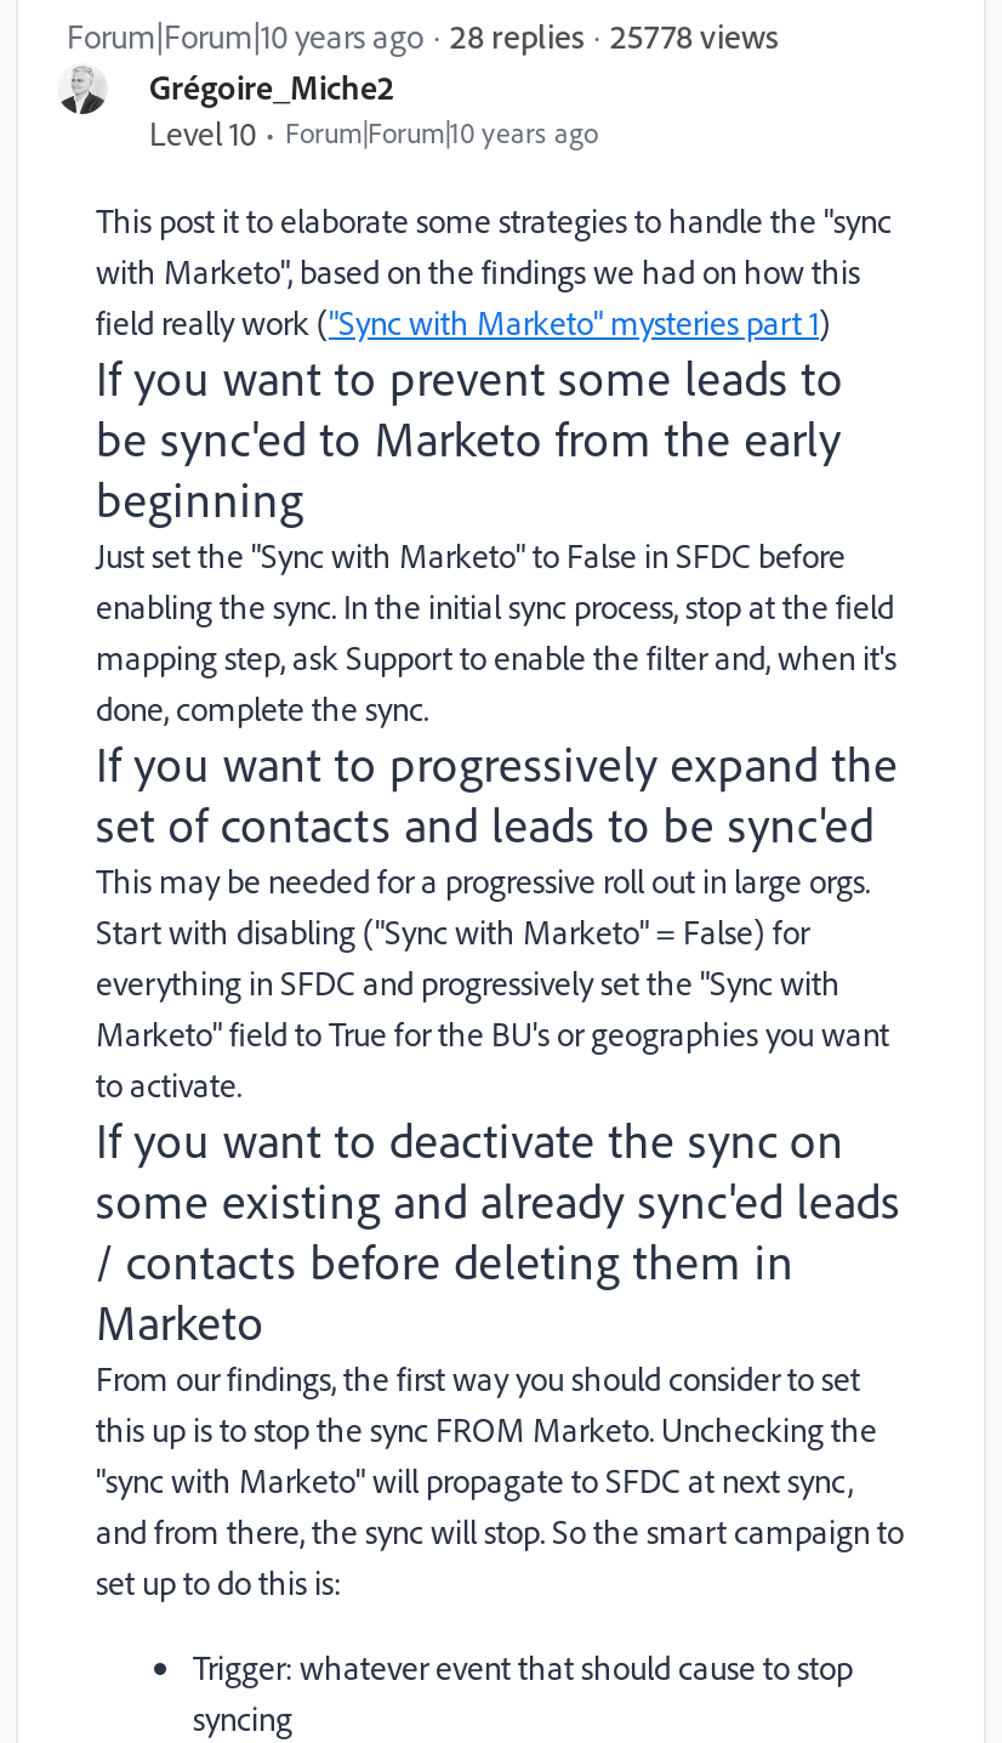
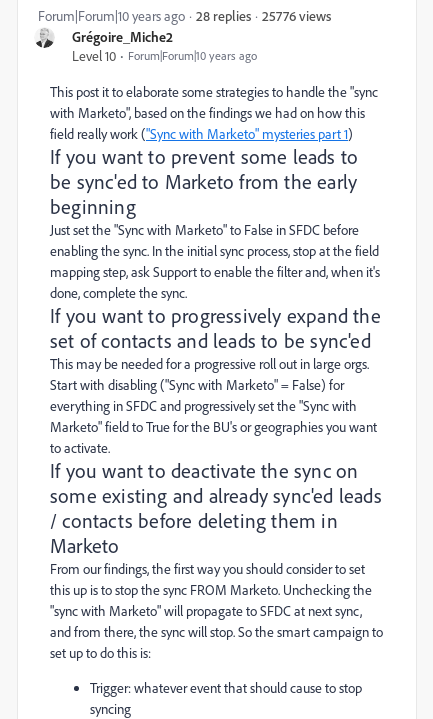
[610,13,778,55] 25778 views -> [262,6,331,23] 25776 views

